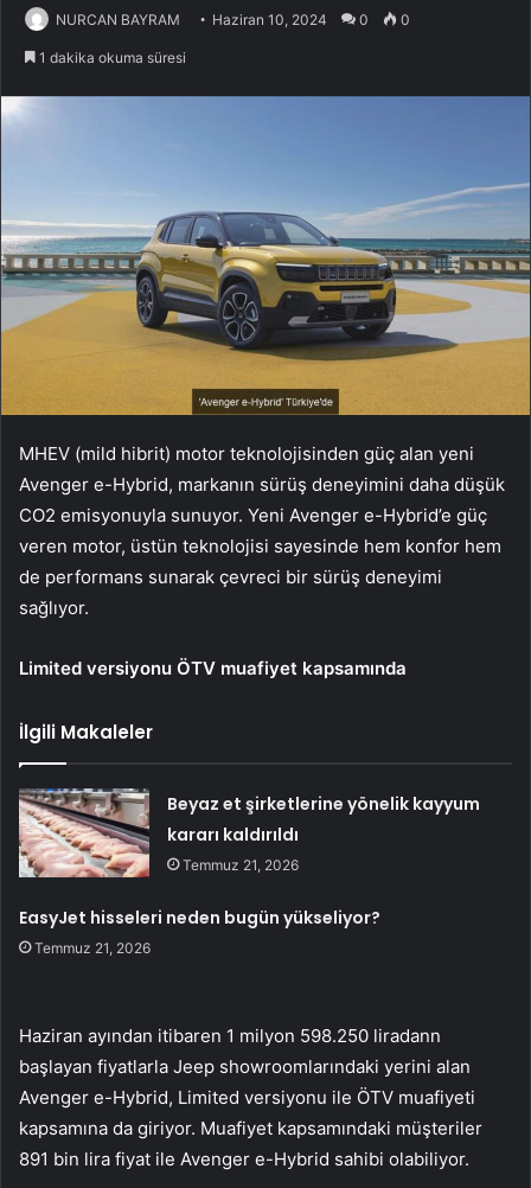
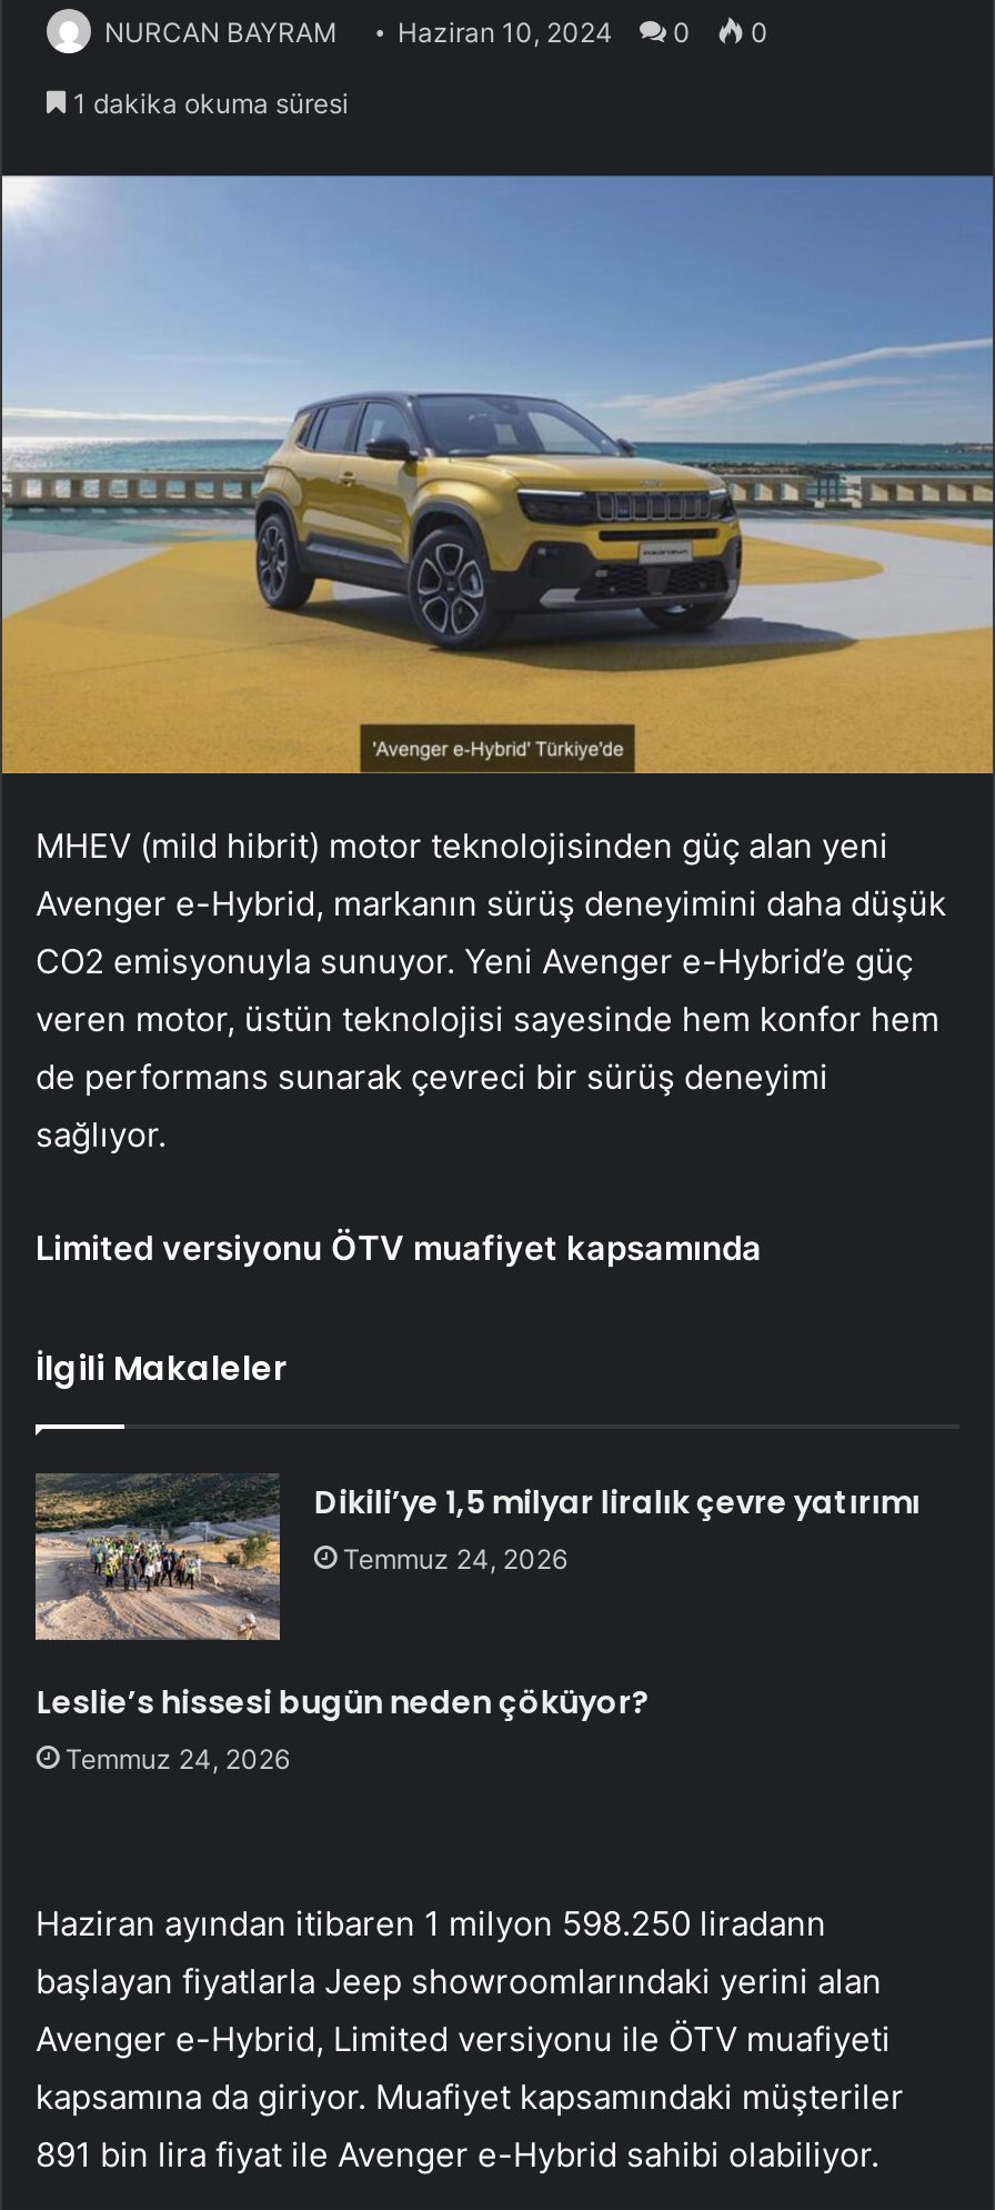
[19,787,480,879] [image] | Beyaz et şirketlerine yönelik kayyum | kararı kaldırıldı | Temmuz 21, 2026 -> [33,1473,920,1642] [image] | Dikili’ye 1,5 milyar liralık çevre yatırımı | Temmuz 24, 2026
[19,906,381,957] EasyJet hisseleri neden bugün yükseliyor? | Temmuz 21, 2026 -> [36,1680,649,1776] Leslie’s hissesi bugün neden çöküyor? | Temmuz 24, 2026

